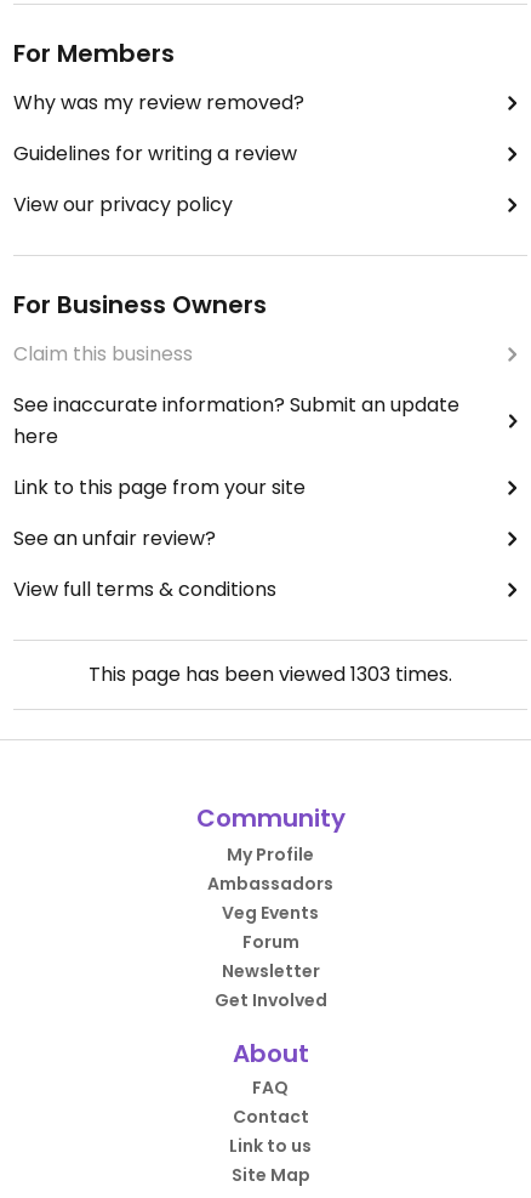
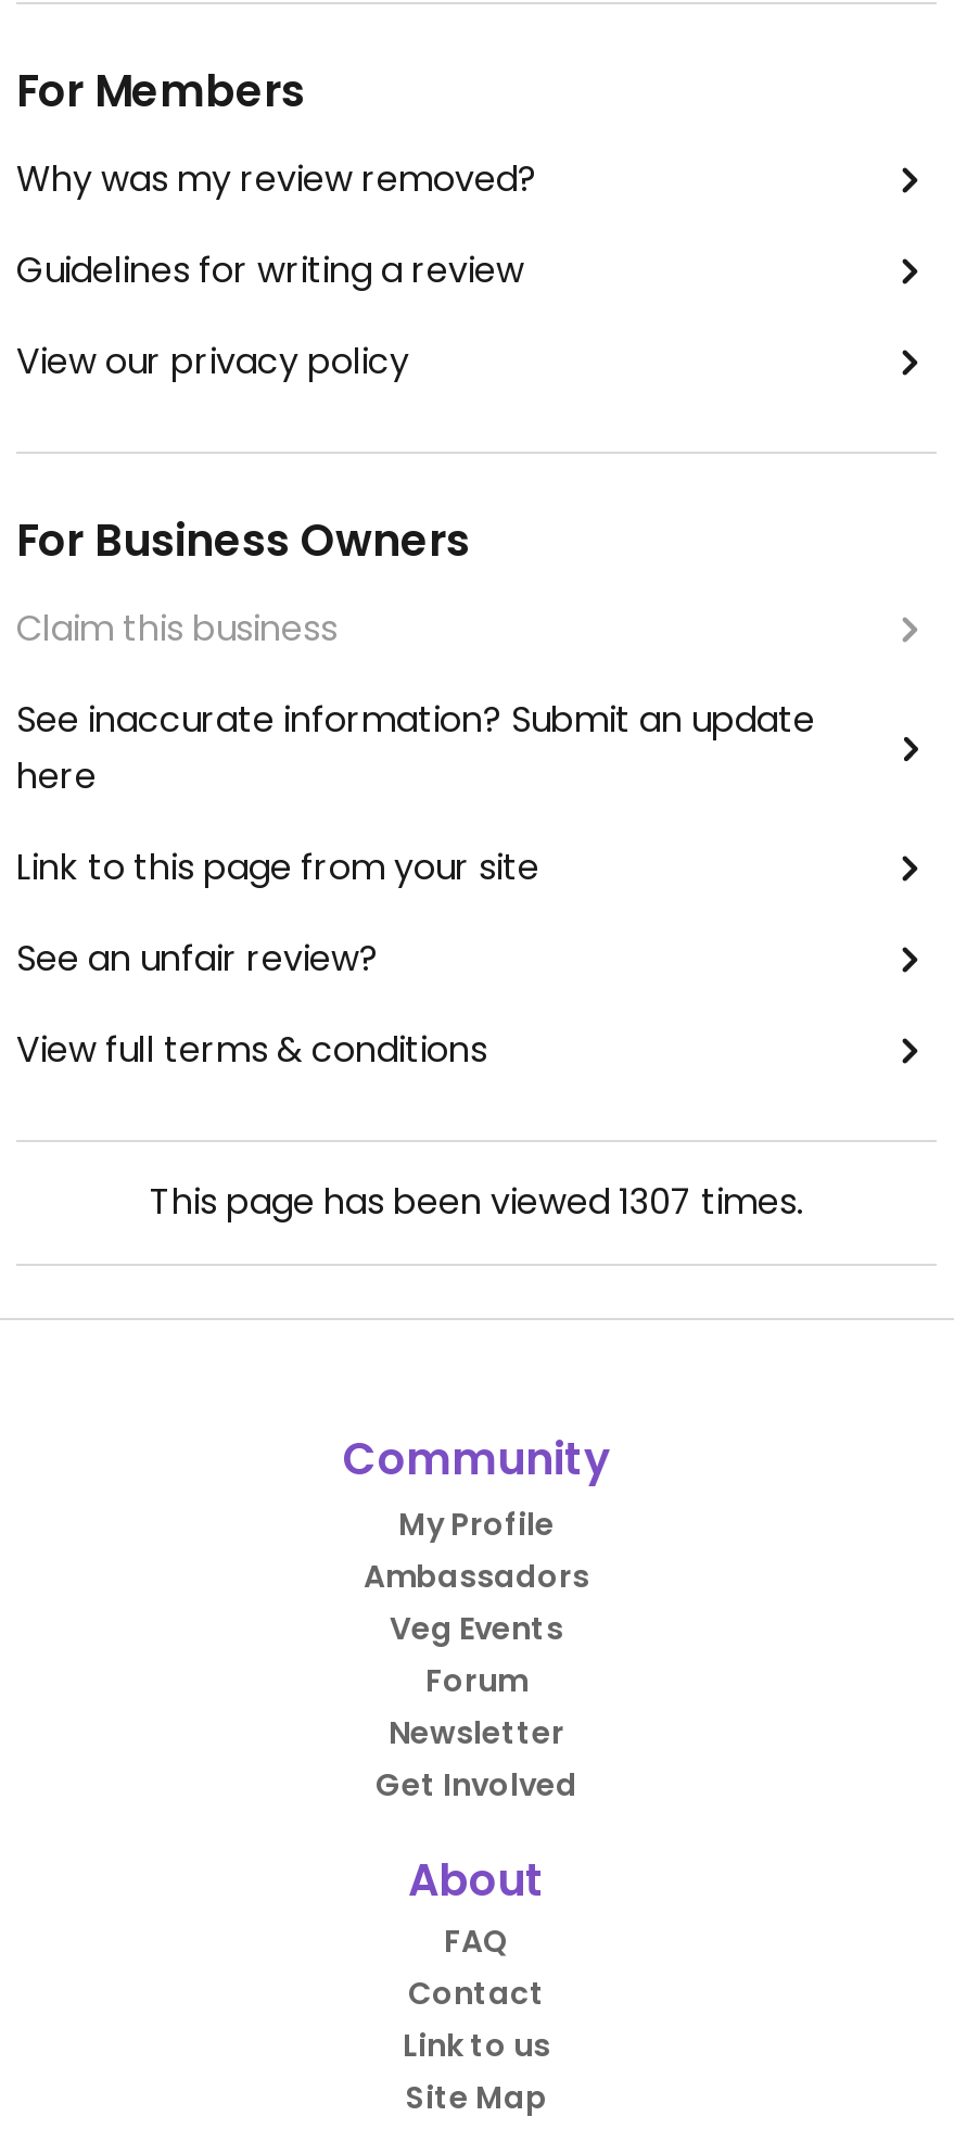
[88,660,452,688] This page has been viewed 1303 times. -> [150,1177,803,1227] This page has been viewed 1307 times.

